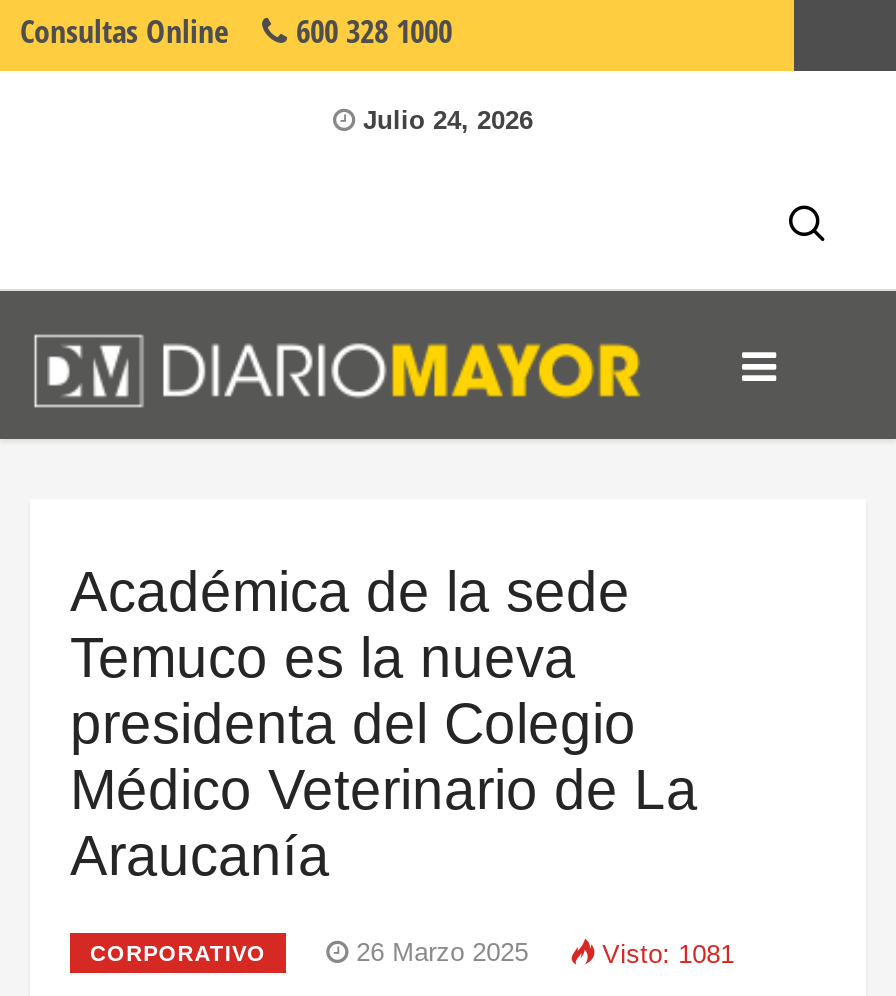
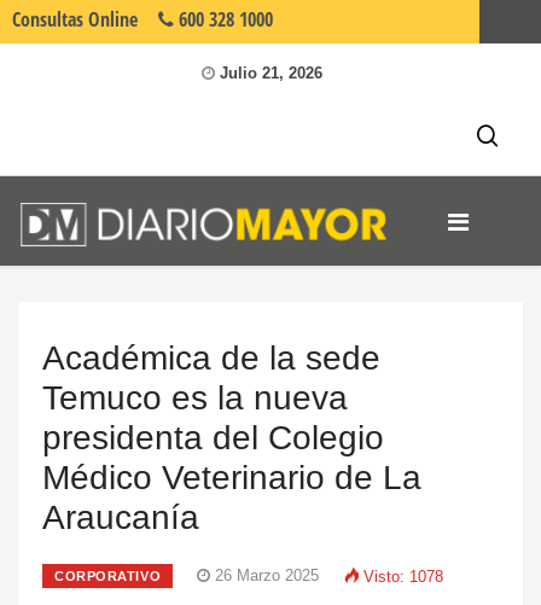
[355,105,533,135] Julio 24, 2026 -> [214,64,322,82] Julio 21, 2026
[602,939,734,969] Visto: 1081 -> [364,568,443,586] Visto: 1078

